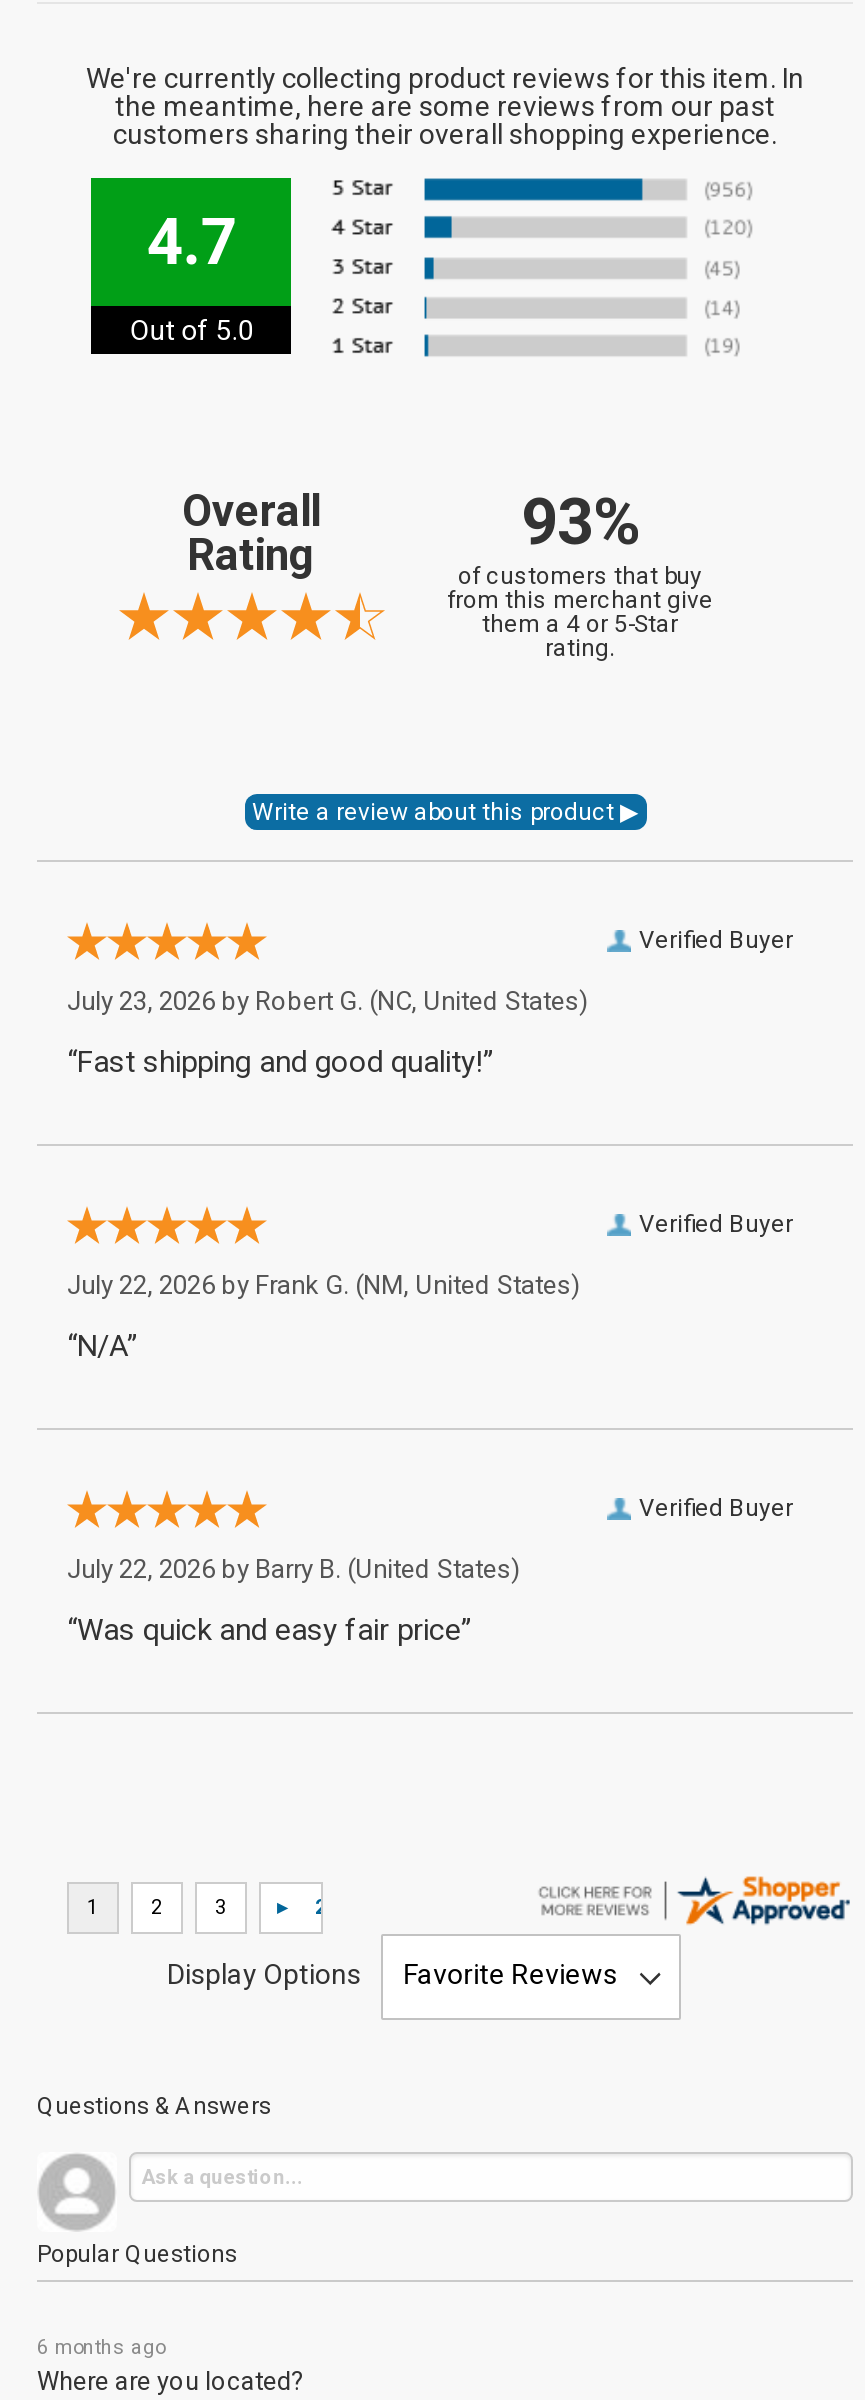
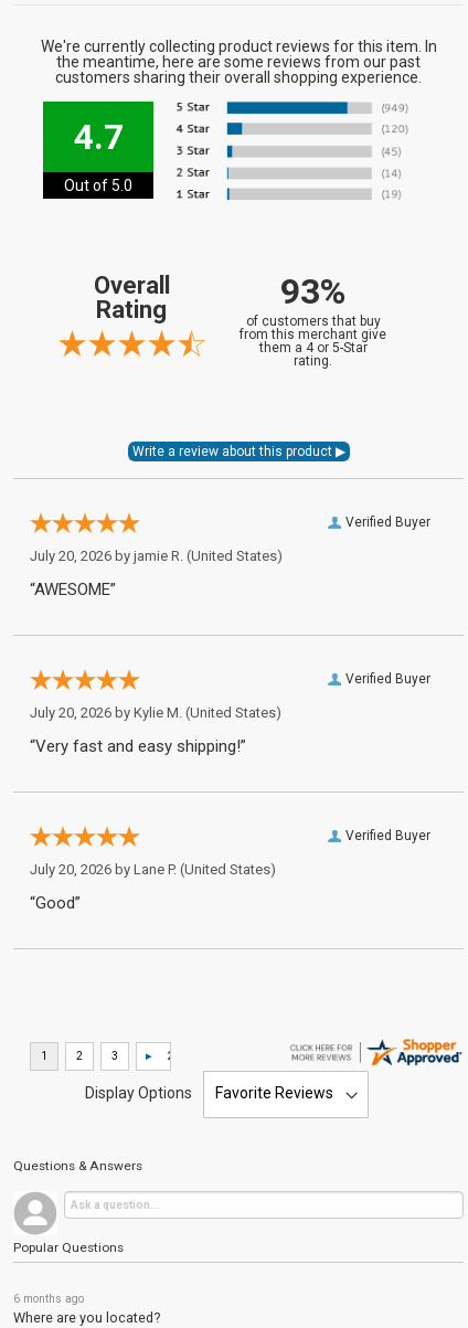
[67,985,589,1015] July 23, 2026 by Robert G. (NC, United States) -> [30,547,283,564] July 20, 2026 by jamie R. (United States)
[67,1043,493,1079] “Fast shipping and good quality!” -> [30,579,116,599] “AWESOME”
[67,1269,581,1299] July 22, 2026 by Frank G. (NM, United States) -> [30,704,281,720] July 20, 2026 by Kylie M. (United States)
[67,1327,137,1363] “N/A” -> [30,736,246,756] “Very fast and easy shipping!”
[67,1553,521,1583] July 22, 2026 by Barry B. (United States) -> [30,860,276,877] July 20, 2026 by Lane P. (United States)
[67,1611,471,1647] “Was quick and easy fair price” -> [30,893,81,912] “Good”

